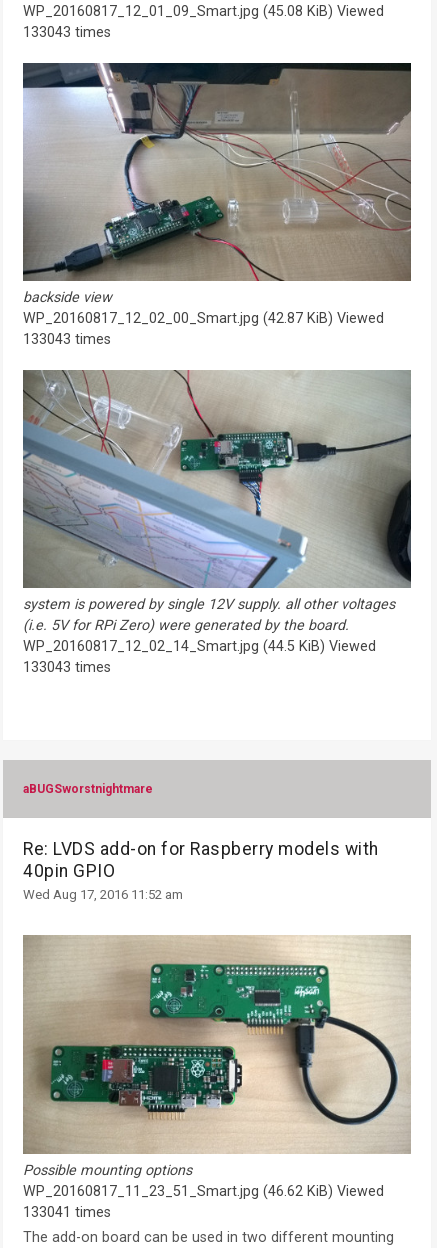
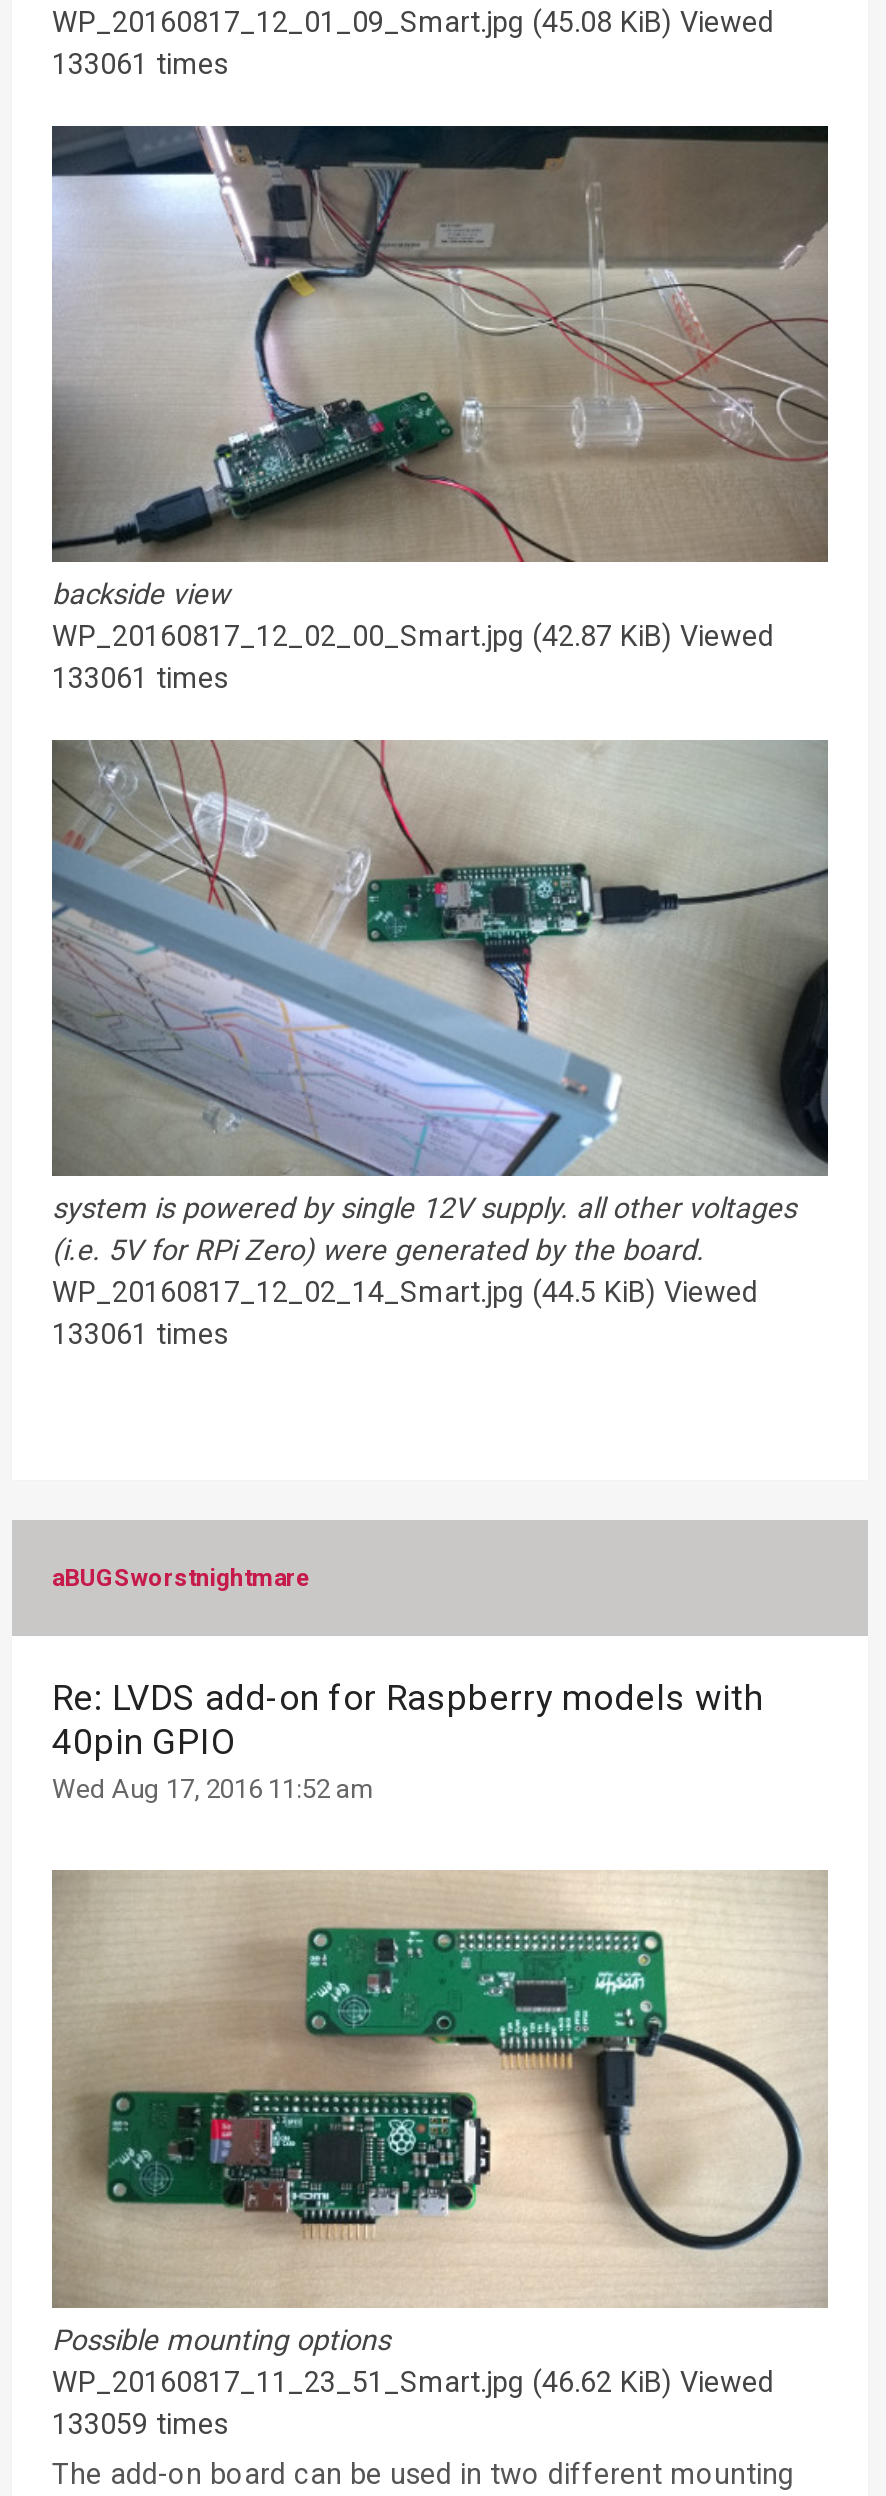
[23,24,111,40] 133043 times -> [52,47,228,79] 133061 times
[23,331,111,347] 133043 times -> [52,662,228,694] 133061 times
[23,659,111,675] 133043 times -> [52,1318,228,1350] 133061 times
[23,1204,111,1220] 133041 times -> [52,2407,228,2439] 133059 times

